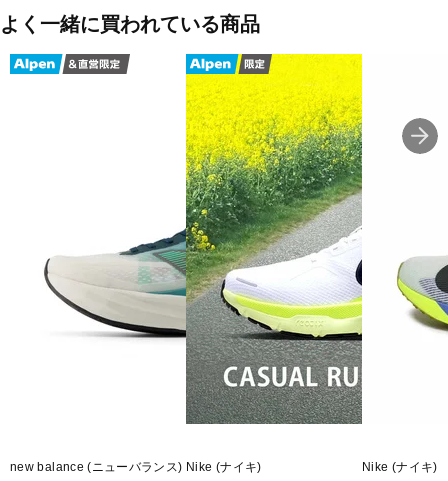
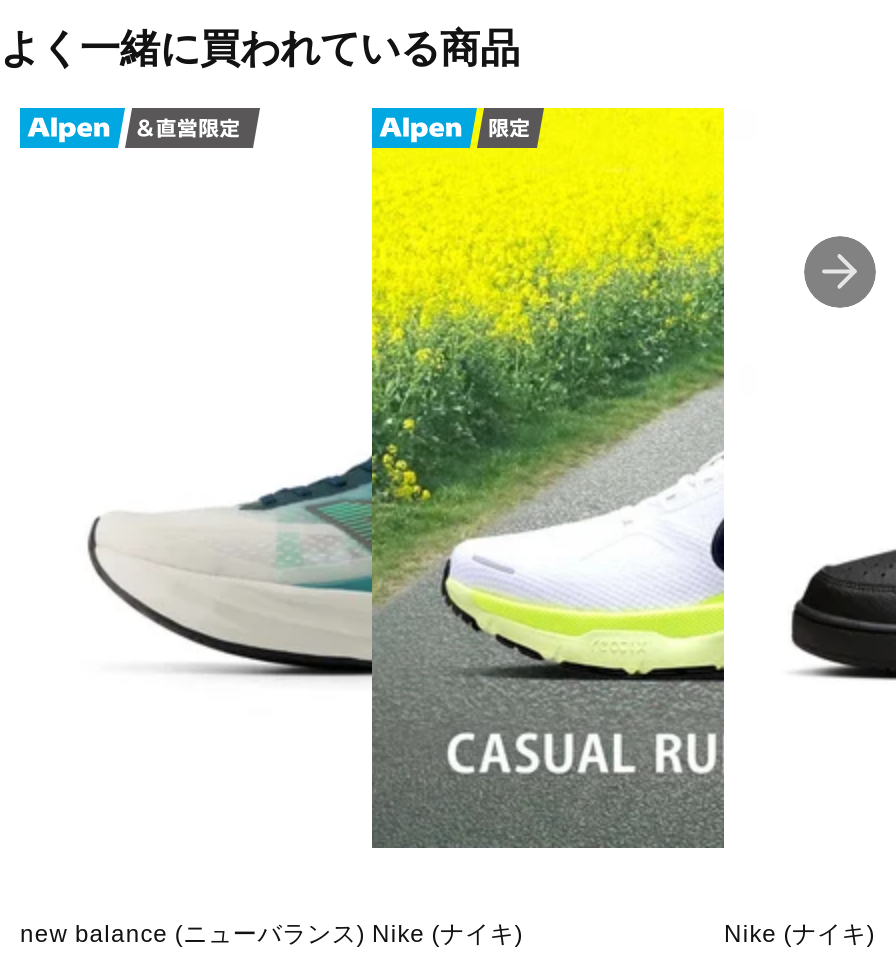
[396,256,445,340] [image] -> [790,514,890,682] [image]

